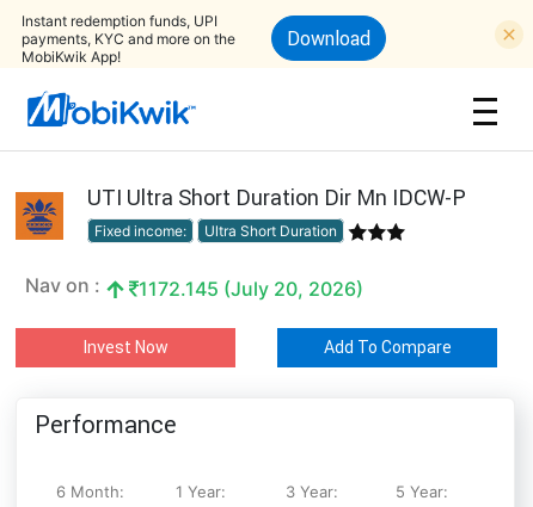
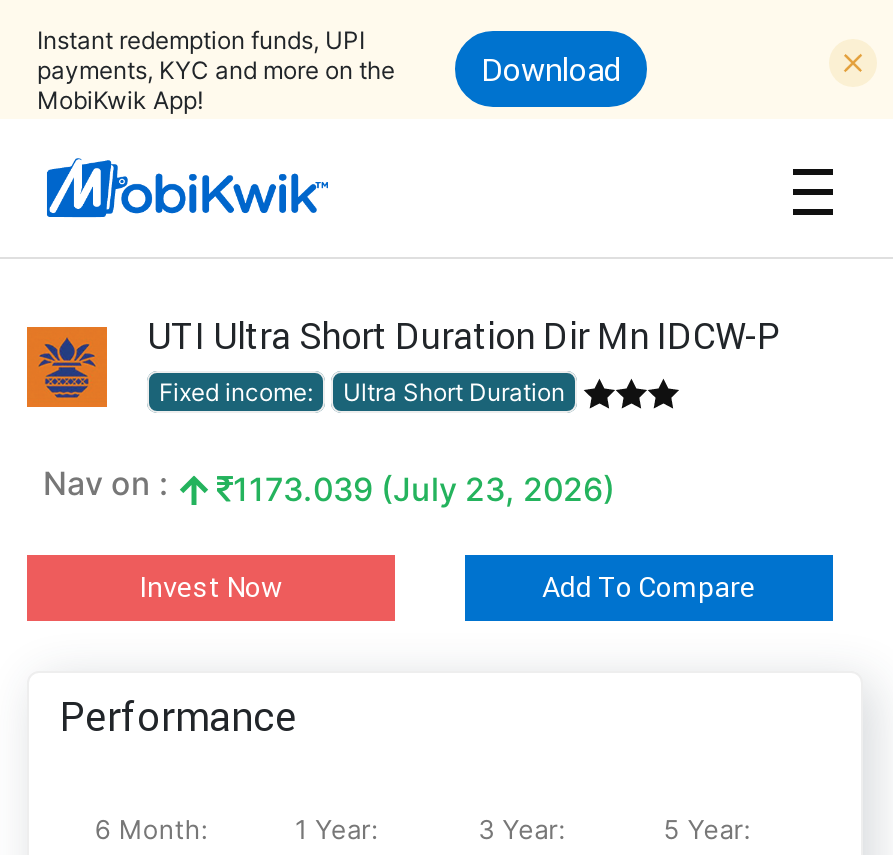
[25,273,363,301] Nav on : 1172.145 (July 20, 2026) -> [43,463,615,509] Nav on : 1173.039 (July 23, 2026)

